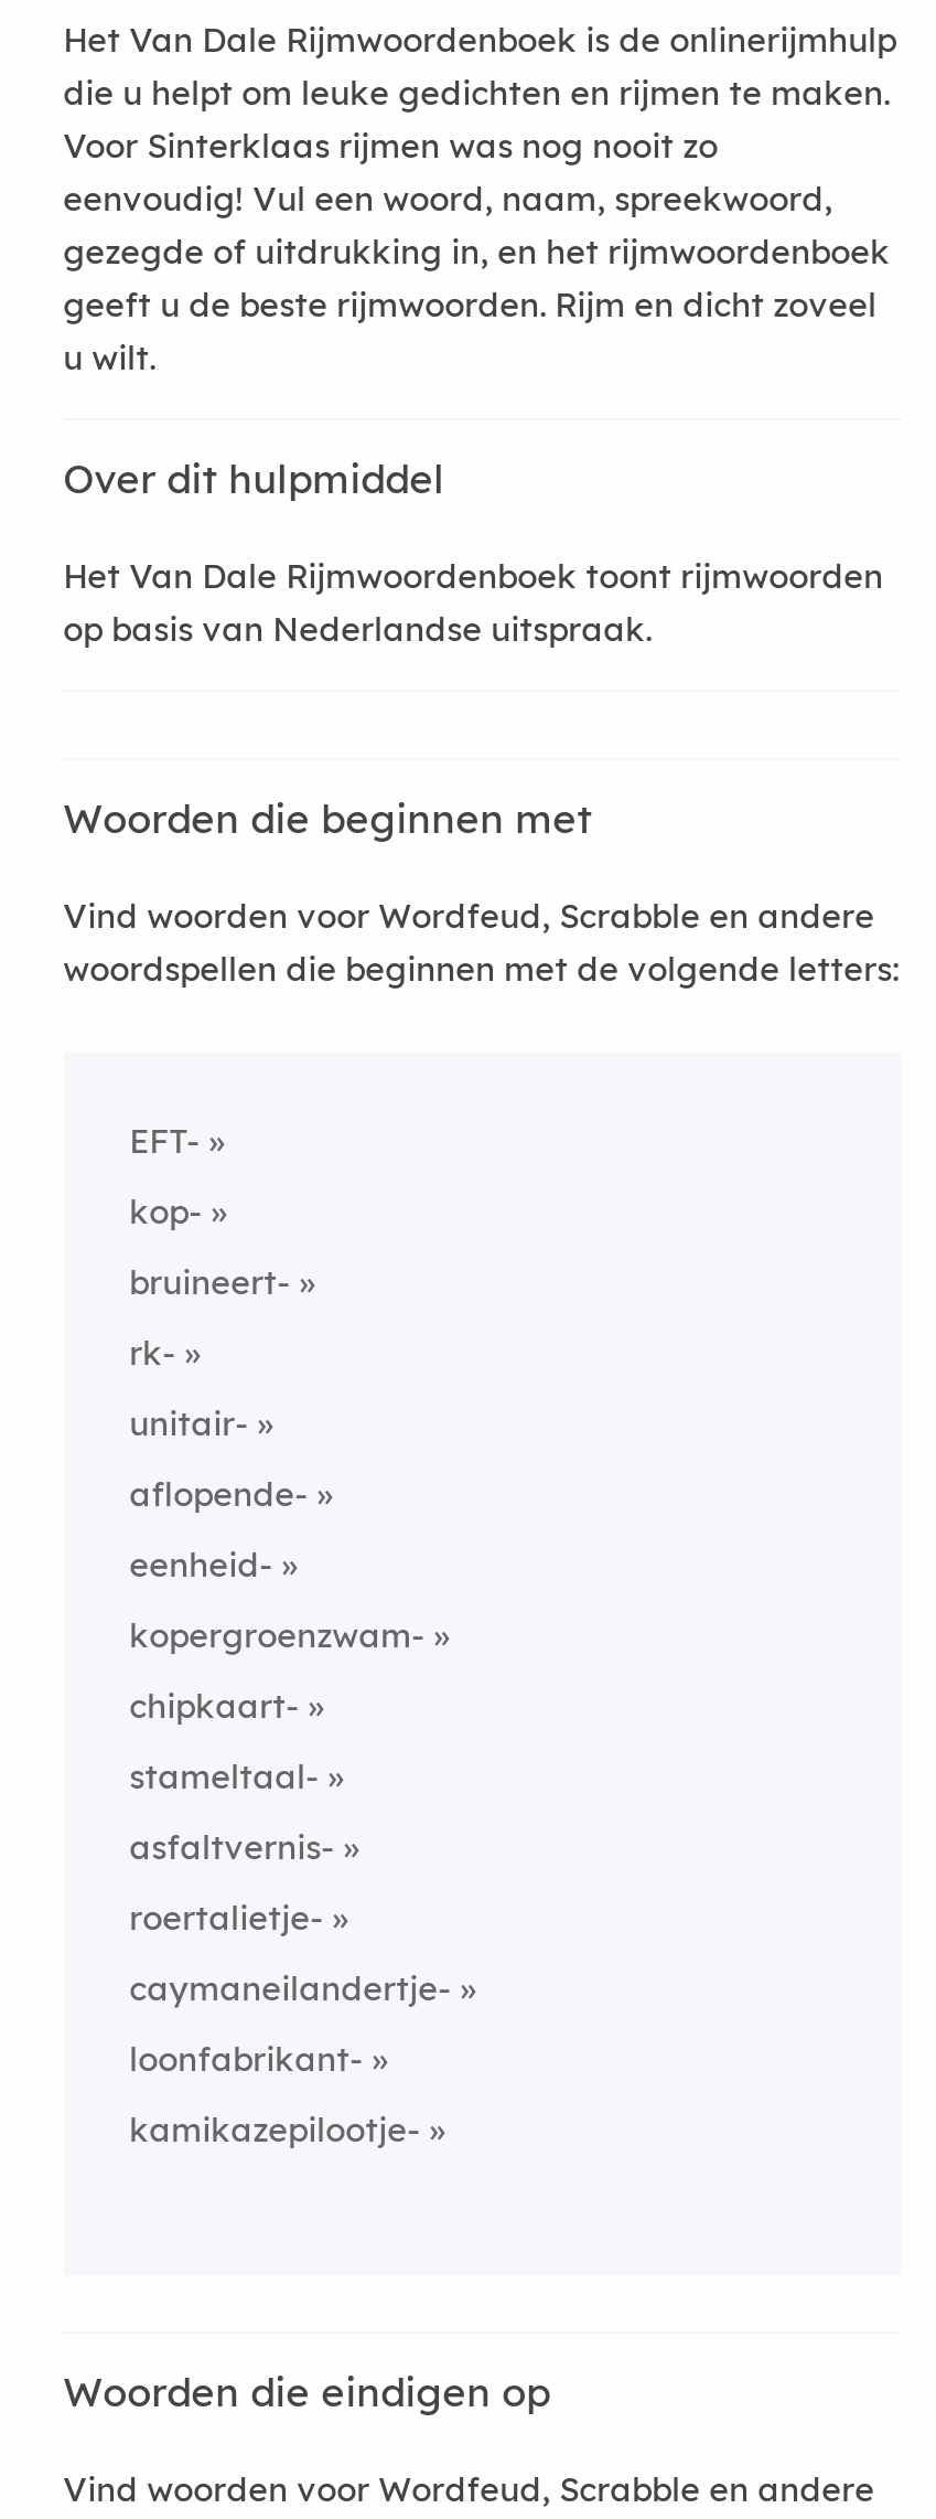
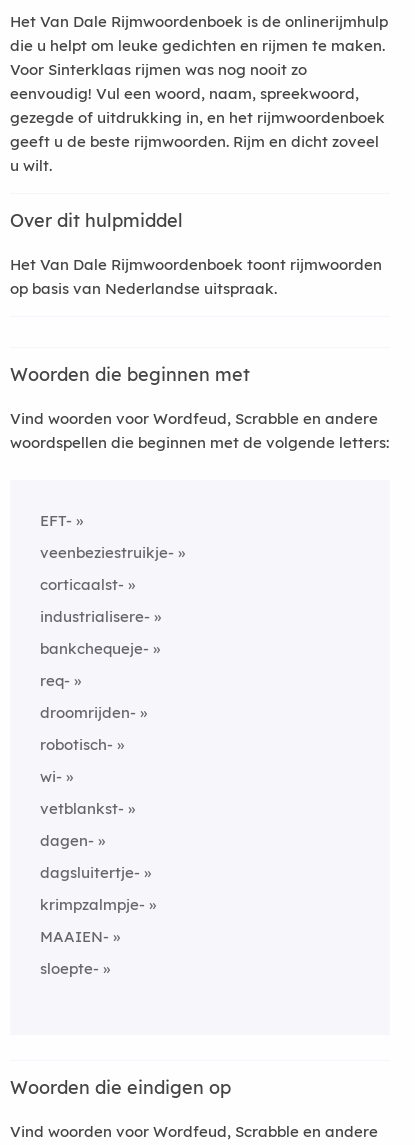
[129,1191,202,1232] kop- -> [40,543,174,562] veenbeziestruikje-
[129,1261,290,1303] bruineert- -> [40,575,124,594] corticaalst-
[129,1332,176,1374] rk- -> [40,607,150,626] industrialisere-
[129,1402,248,1444] unitair- -> [40,639,149,658] bankchequeje-
[129,1473,308,1515] aflopende- -> [40,671,70,690] req-
[129,1544,273,1586] eenheid- -> [40,703,136,722] droomrijden-
[129,1614,425,1656] kopergroenzwam- -> [40,735,113,754] robotisch-
[129,1685,299,1727] chipkaart- -> [40,767,62,786] wi-
[129,1755,319,1797] stameltaal- -> [40,799,124,818] vetblankst-
[129,1826,334,1868] asfaltvernis- -> [40,831,94,850] dagen-
[129,1897,323,1939] roertalietje- -> [40,863,140,882] dagsluitertje-
[129,1967,451,2009] caymaneilandertje- -> [40,895,145,914] krimpzalmpje-
[129,2038,363,2080] loonfabrikant- -> [40,927,109,946] MAAIEN-
[129,2109,420,2150] kamikazepilootje- -> [40,959,99,978] sloepte-

